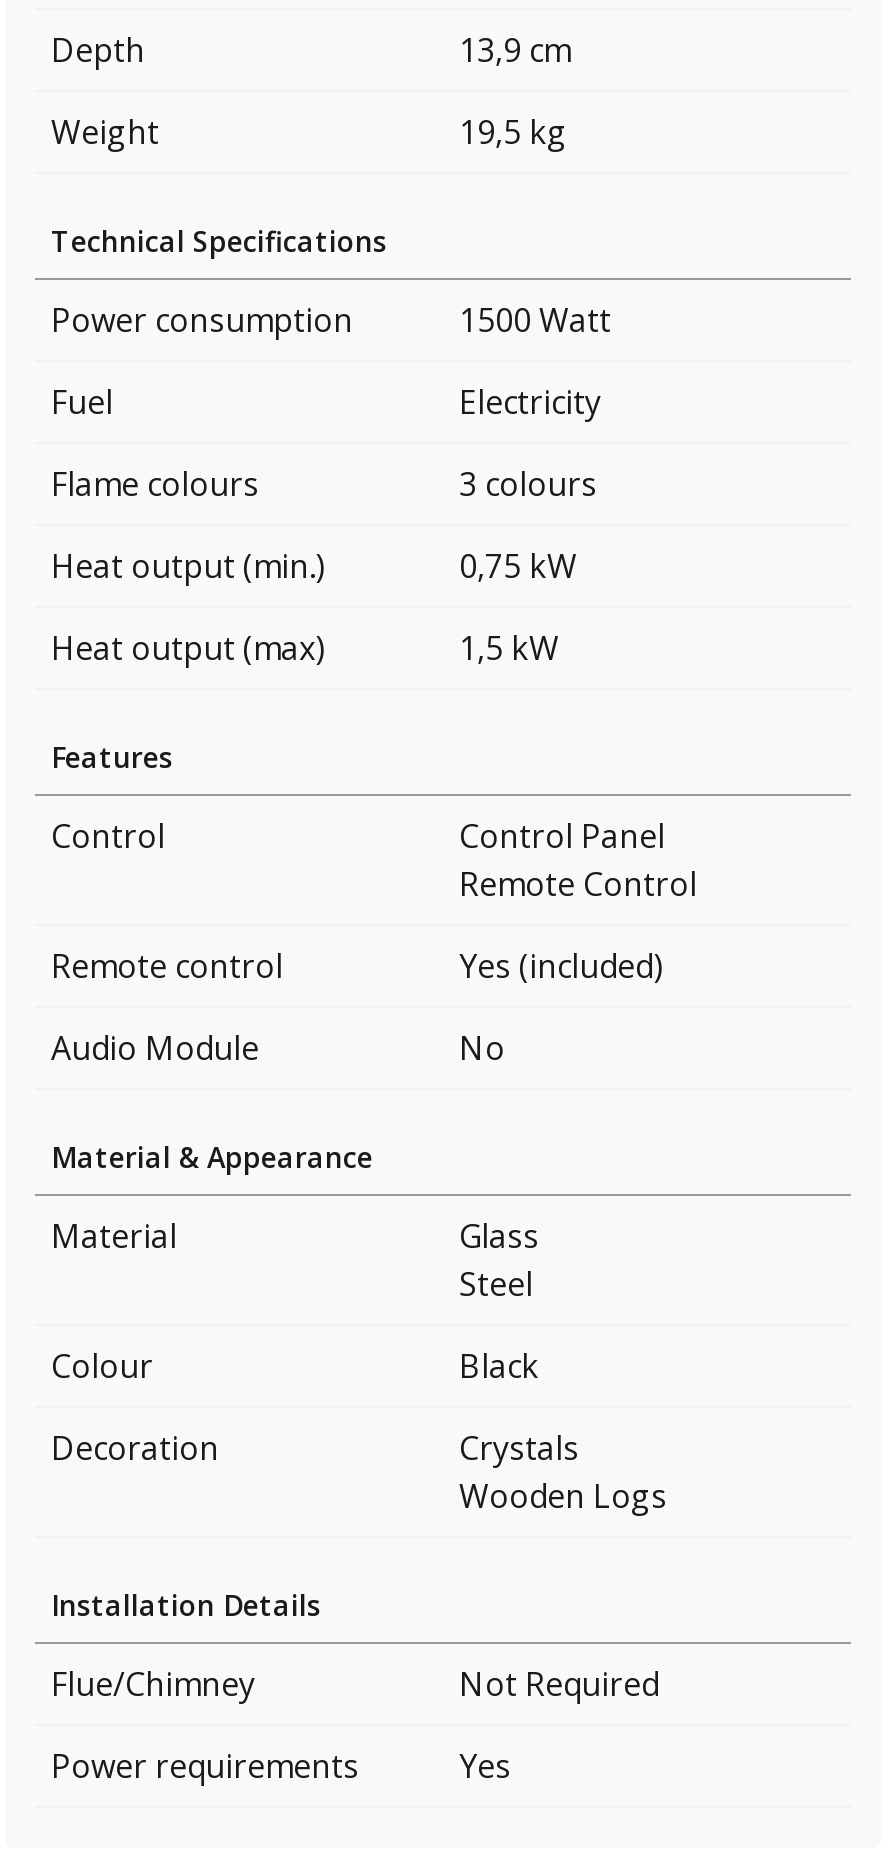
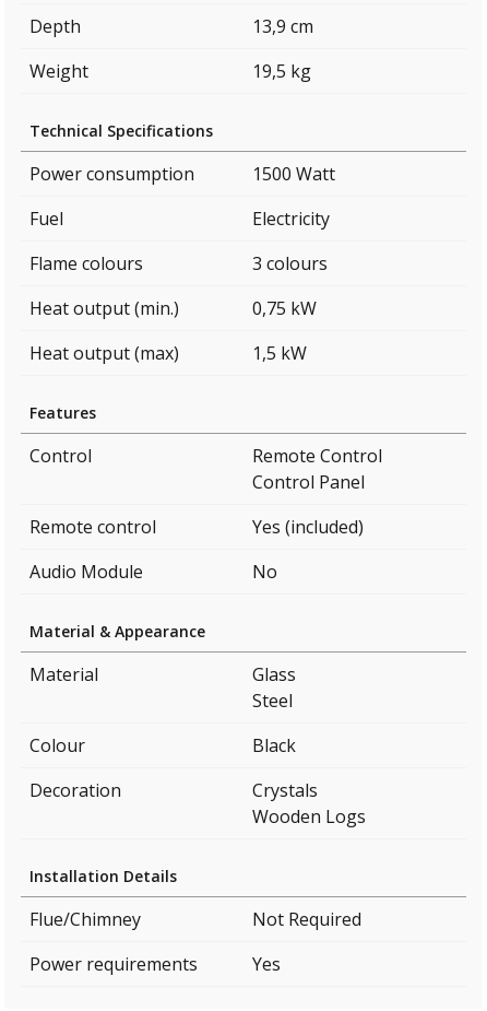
moved [459,814,665,858] -> [252,470,365,494]: Control Panel
moved [459,862,697,906] -> [252,444,382,468]: Remote Control

